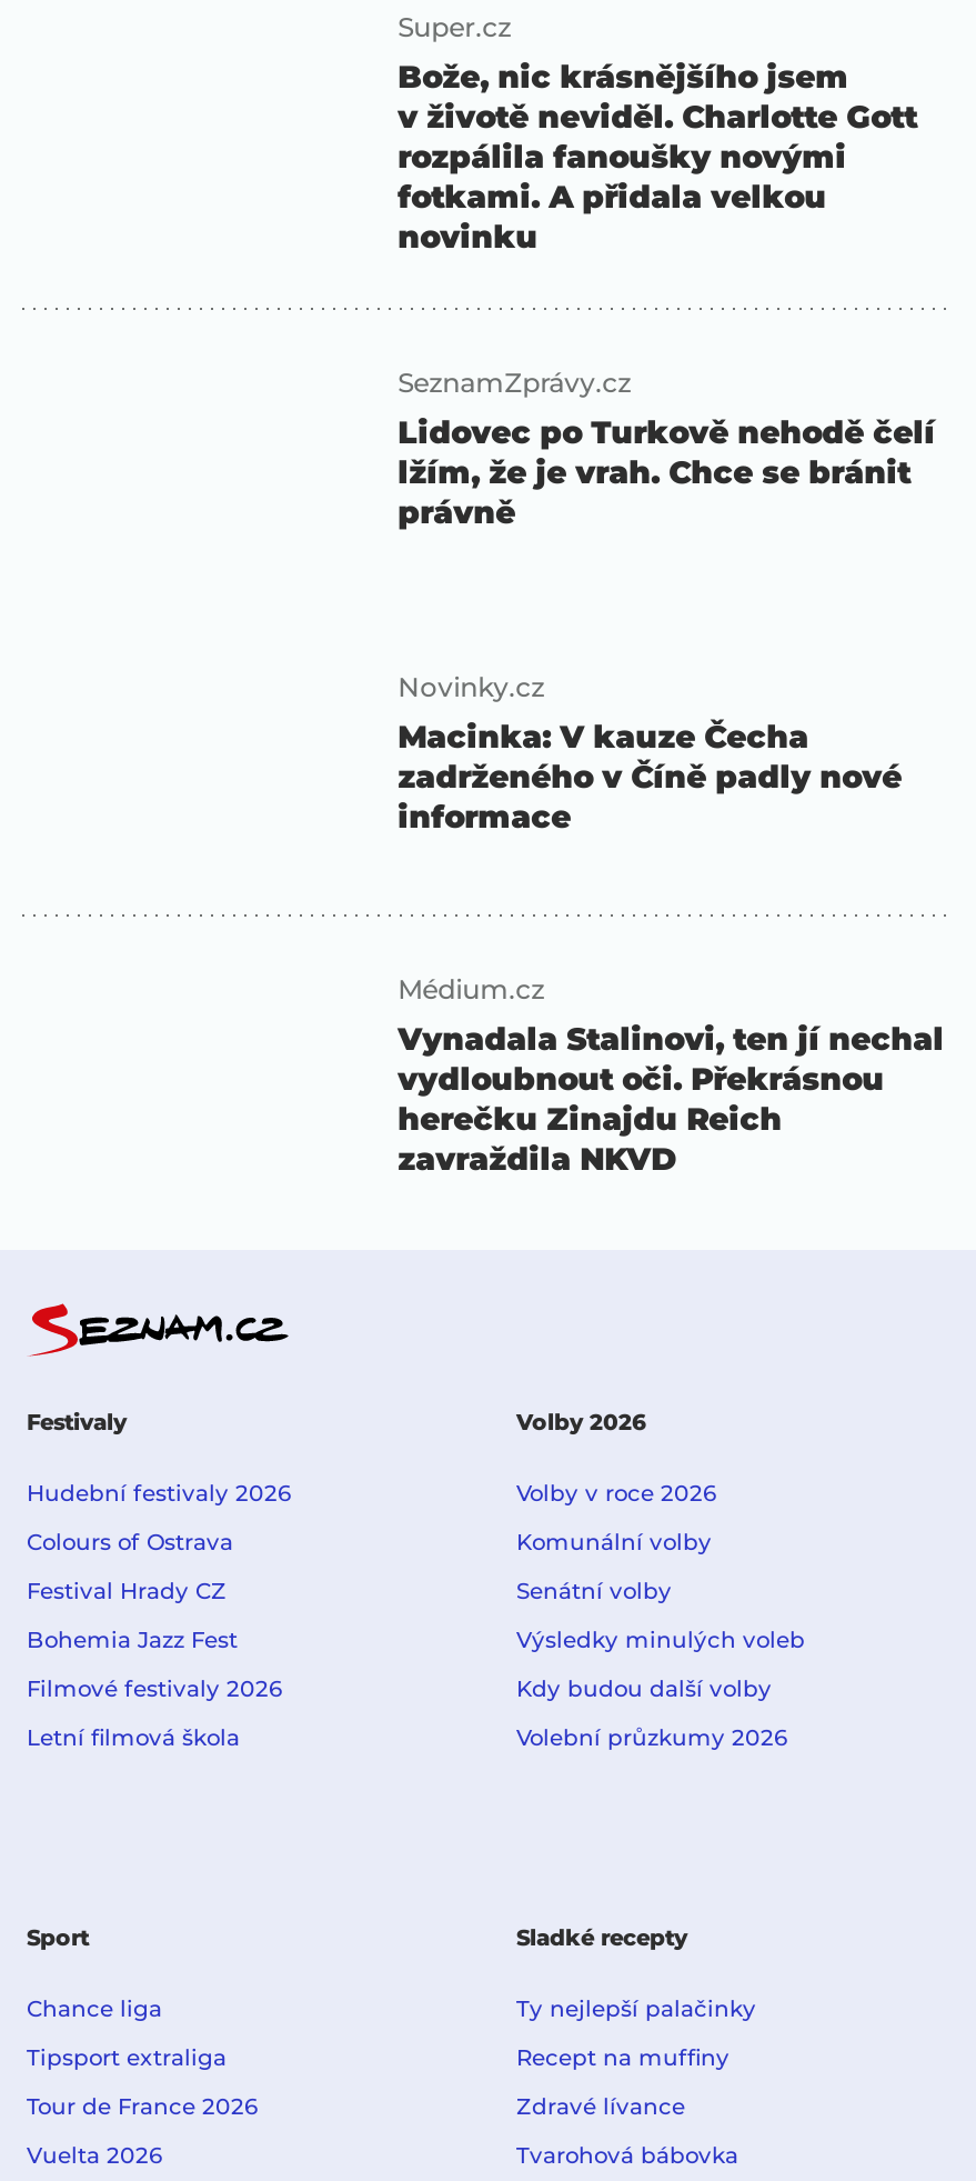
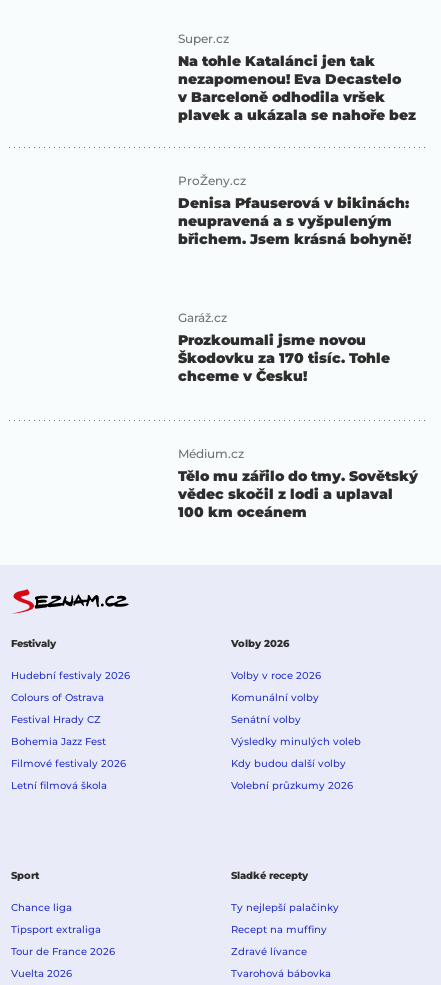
[398,58,917,258] Bože, nic krásnějšího jsem | v životě neviděl. Charlotte Gott | rozpálila fanoušky novými | fotkami. A přidala velkou | novinku -> [178,52,416,124] Na tohle Katalánci jen tak | nezapomenou! Eva Decastelo | v Barceloně odhodila vršek | plavek a ukázala se nahoře bez
[398,366,935,533] SeznamZprávy.cz | Lidovec po Turkově nehodě čelí | lžím, že je vrah. Chce se bránit | právně -> [178,173,411,248] ProŽeny.cz | Denisa Pfauserová v bikinách: | neupravená a s vyšpuleným | břichem. Jsem krásná bohyně!
[398,669,902,836] Novinky.cz | Macinka: V kauze Čecha | zadrženého v Číně padly nové | informace -> [178,310,390,385] Garáž.cz | Prozkoumali jsme novou | Škodovku za 170 tisíc. Tohle | chceme v Česku!
[398,1019,944,1179] Vynadala Stalinovi, ten jí nechal | vydloubnout oči. Překrásnou | herečku Zinajdu Reich | zavraždila NKVD -> [178,467,418,521] Tělo mu zářilo do tmy. Sovětský | vědec skočil z lodi a uplaval | 100 km oceánem

